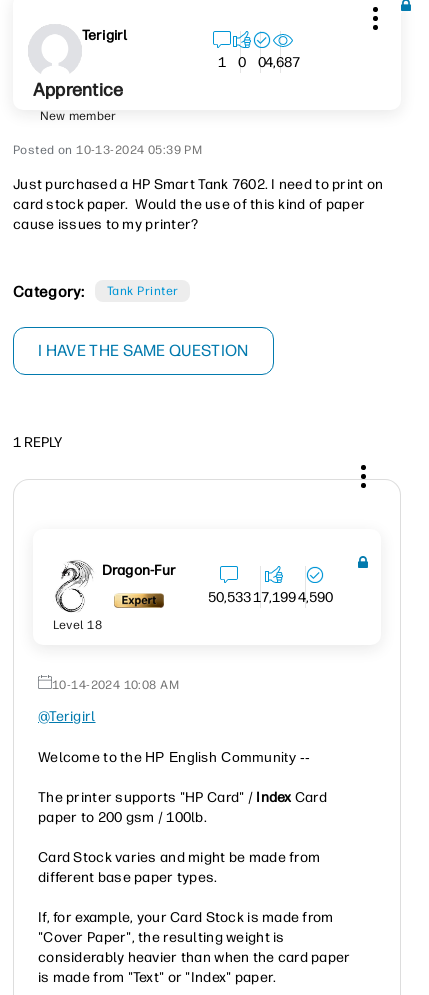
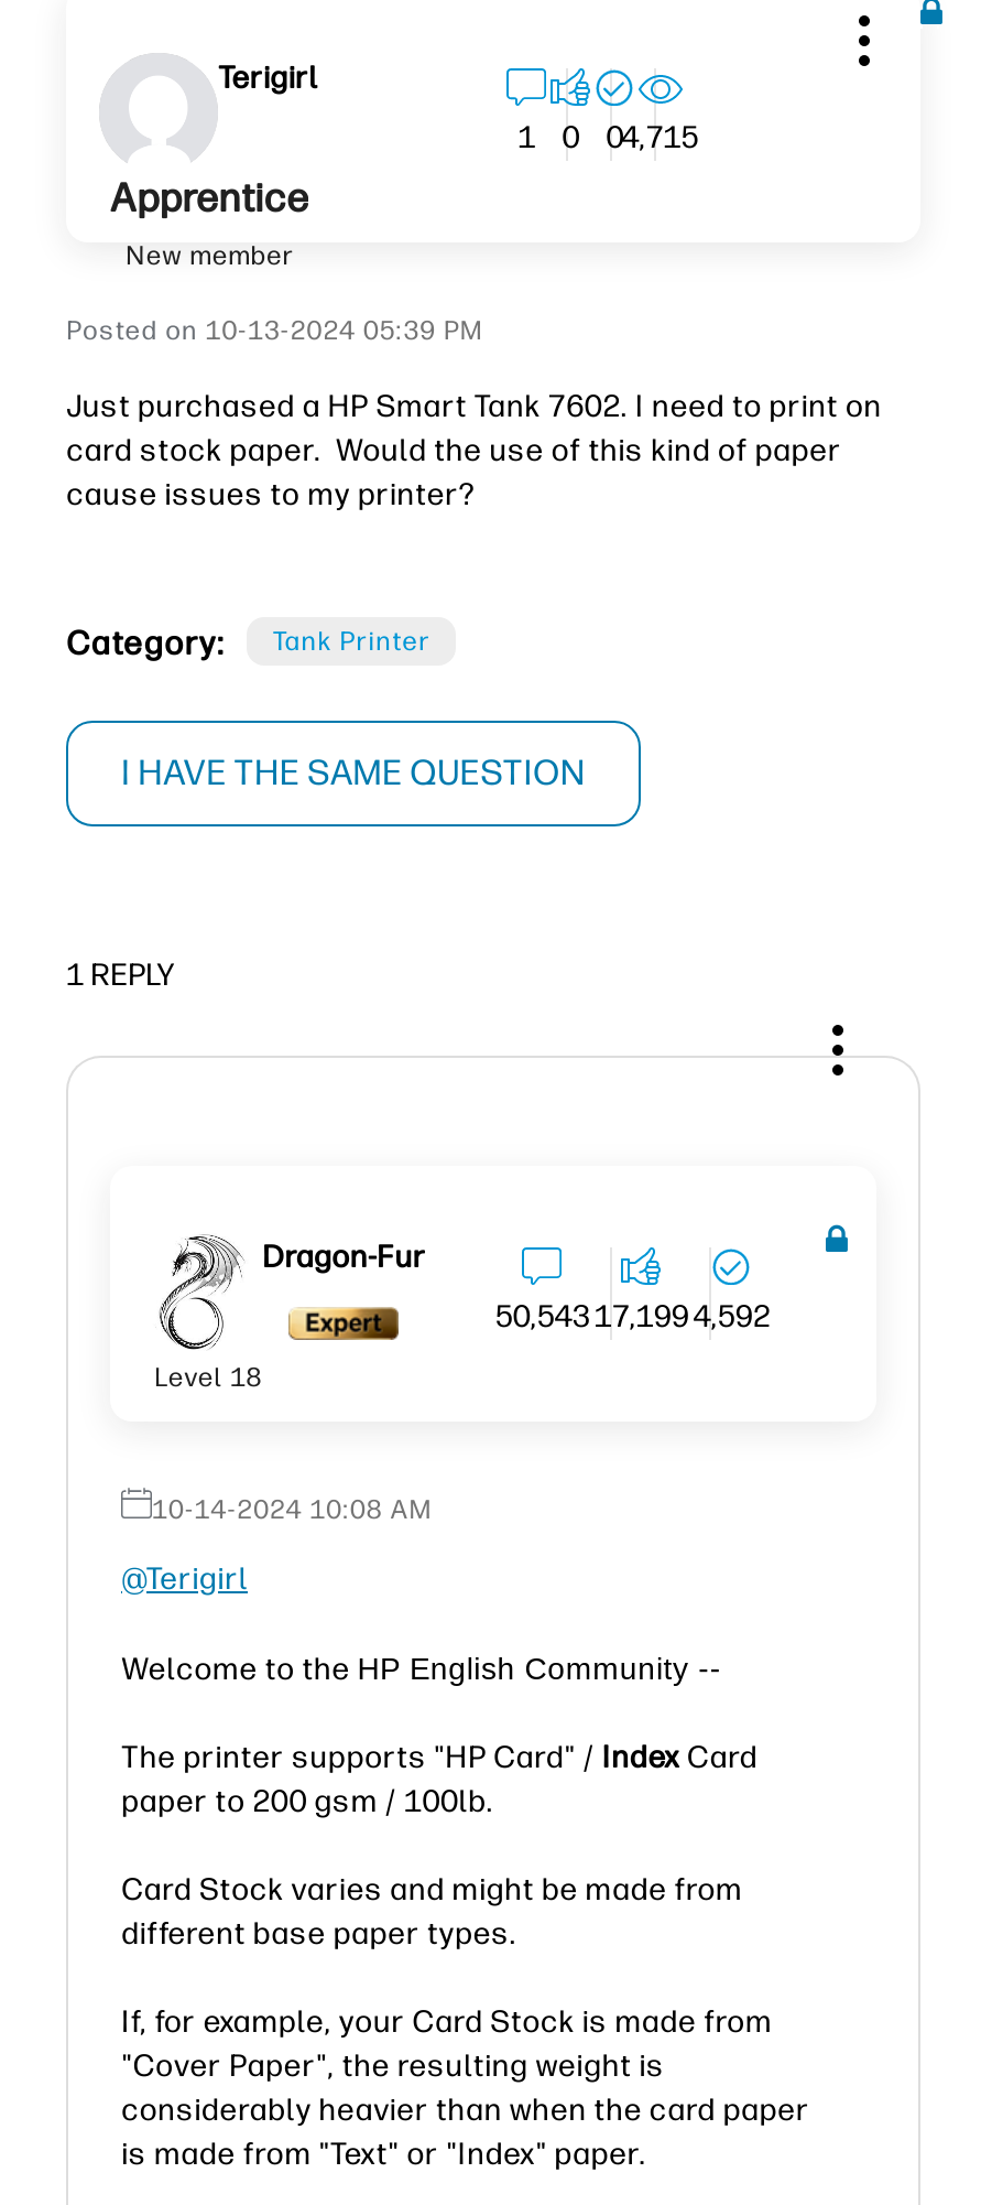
[218,53,300,71] 1 0 04,687 -> [518,118,698,156] 1 0 04,715
[208,589,333,606] 50,533 17,199 4,590 -> [495,1298,770,1336] 50,543 17,199 4,592

